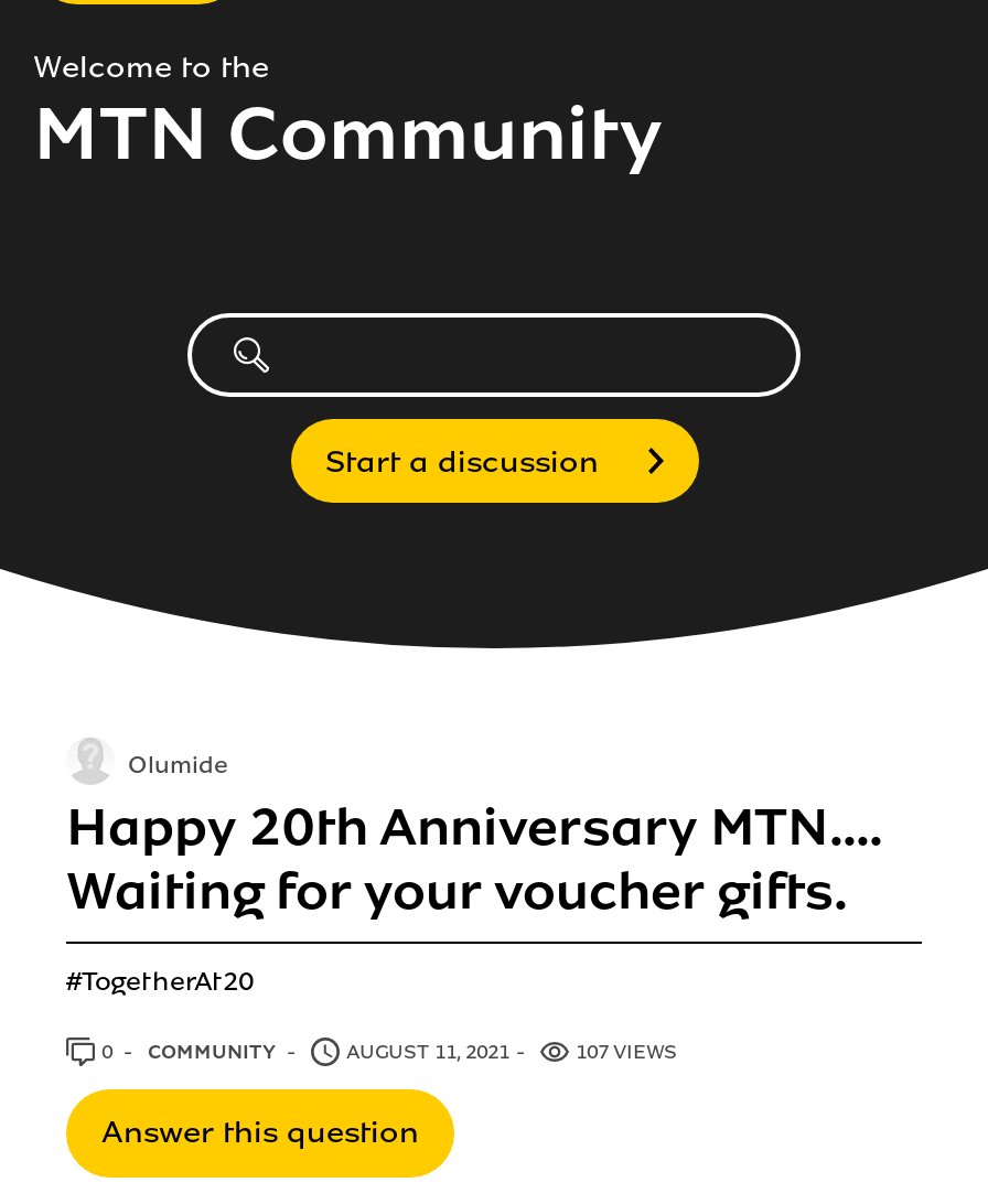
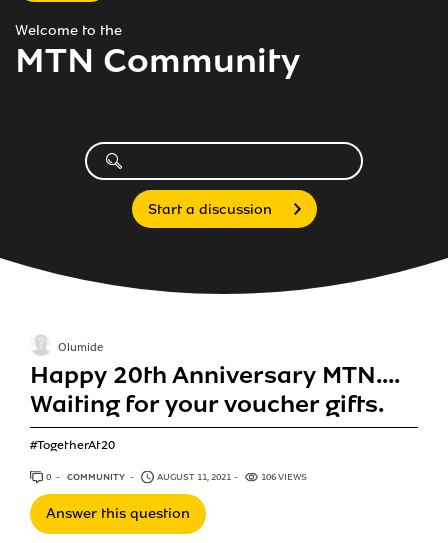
[576,1038,677,1065] 107 VIEWS -> [261,471,307,483] 106 VIEWS

